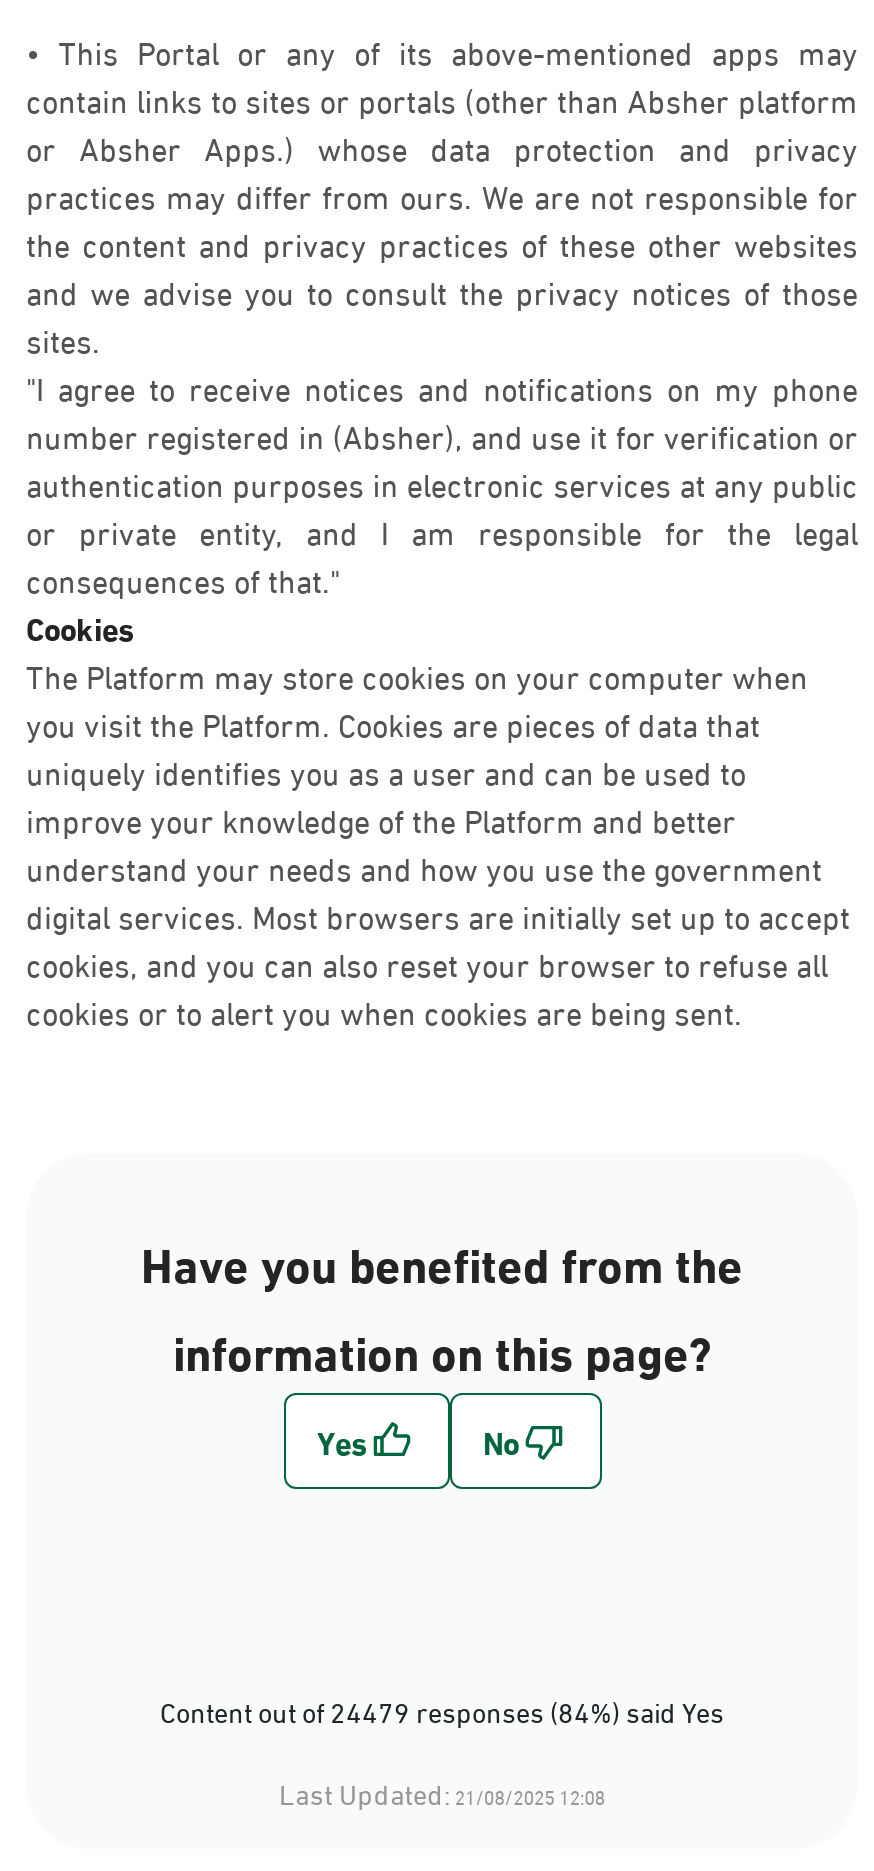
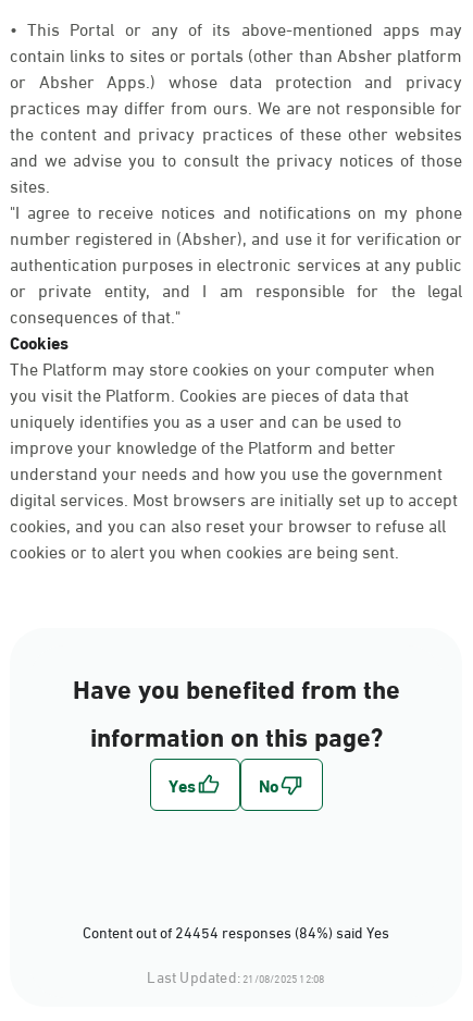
[160,1684,724,1734] Content out of 24479 responses (84%) said Yes -> [83,917,389,944] Content out of 24454 responses (84%) said Yes

